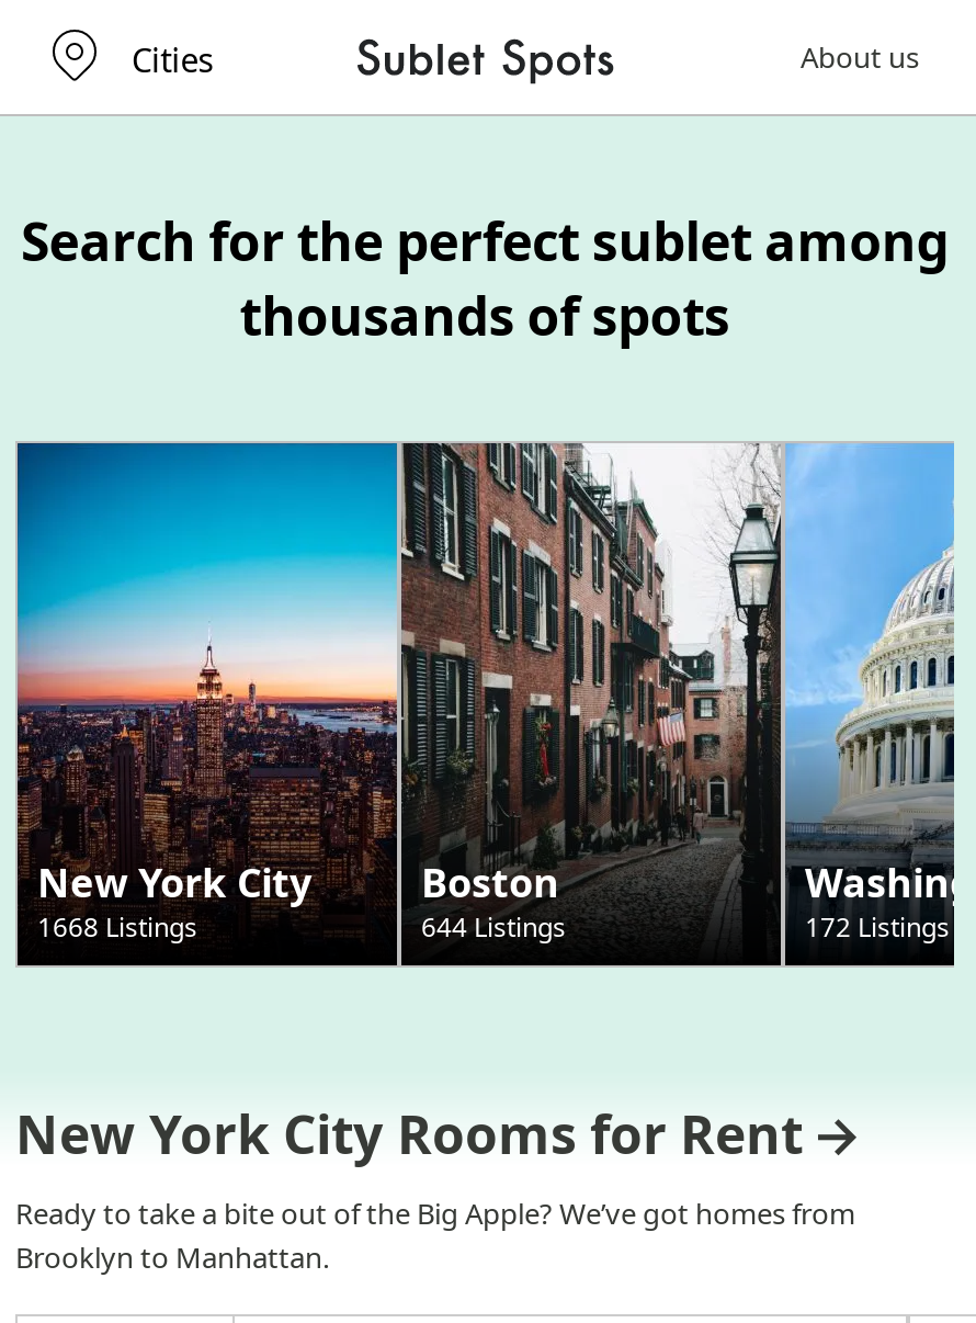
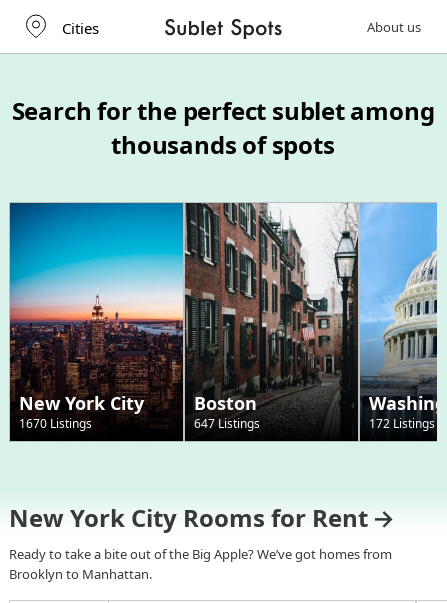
[37,908,197,946] 1668 Listings -> [19,415,92,432] 1670 Listings
[421,908,566,946] 644 Listings -> [194,415,260,432] 647 Listings

